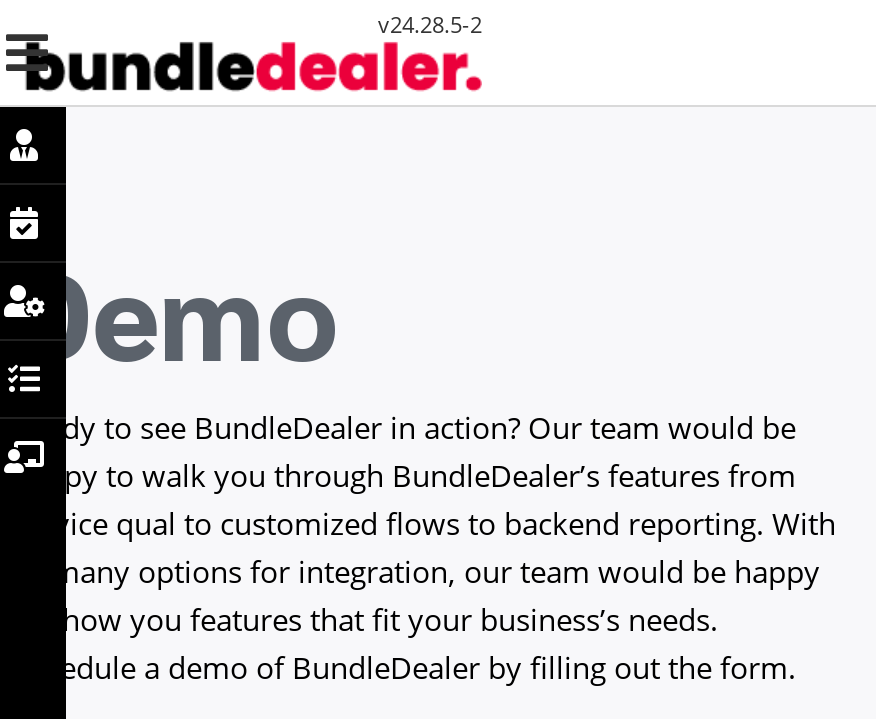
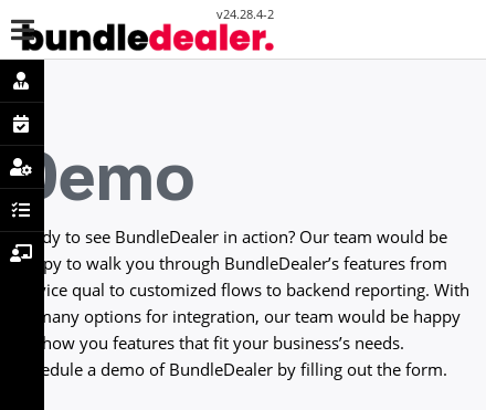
[378,9,482,39] v24.28.5-2 -> [216,6,274,22] v24.28.4-2

